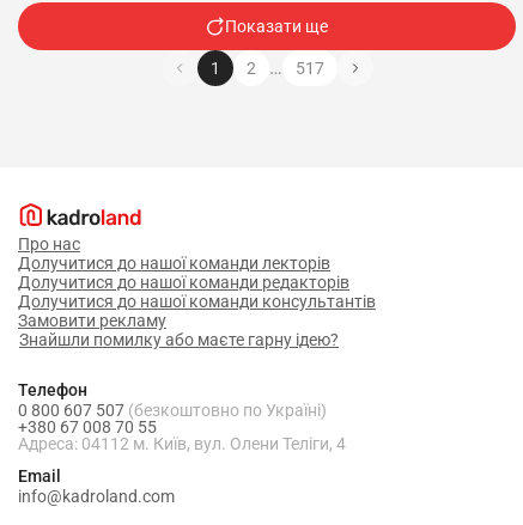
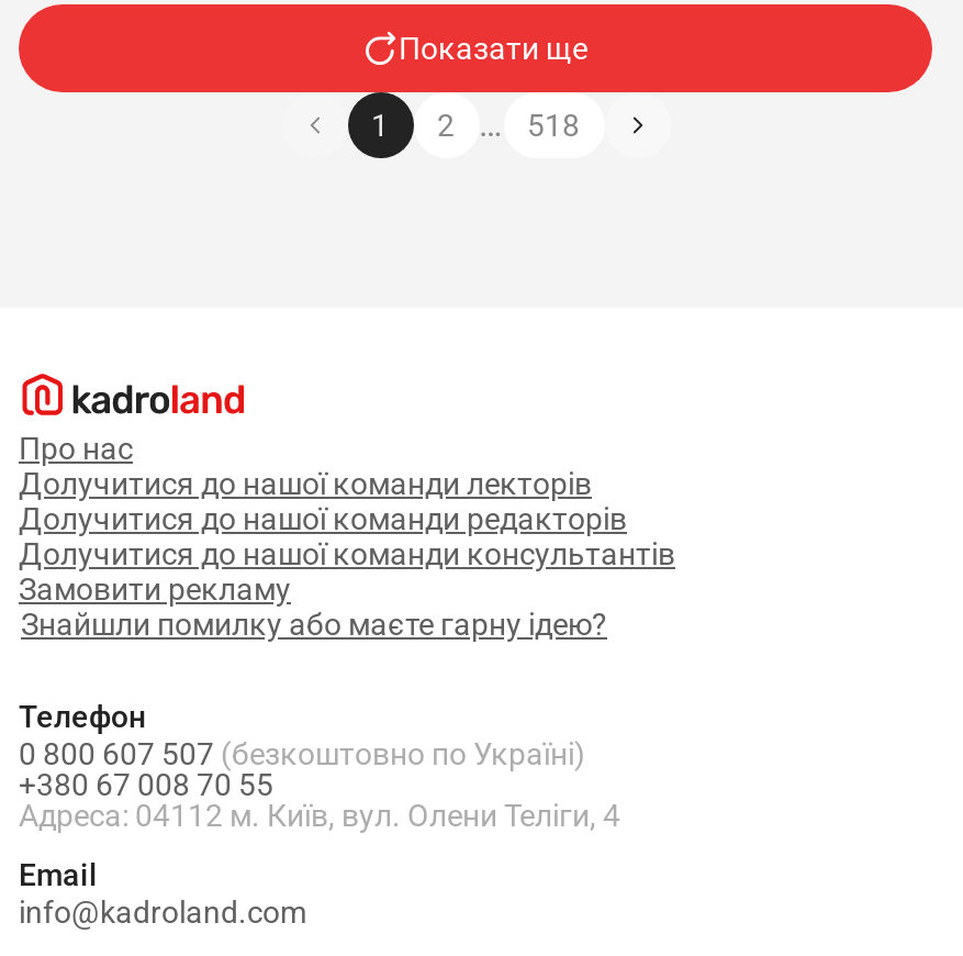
[295,59,324,78] 517 -> [527,108,580,143] 518

